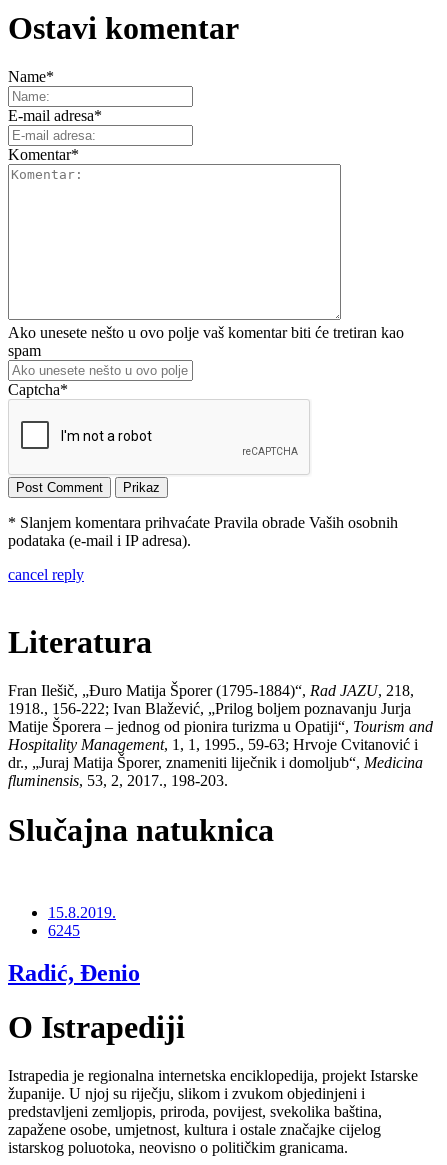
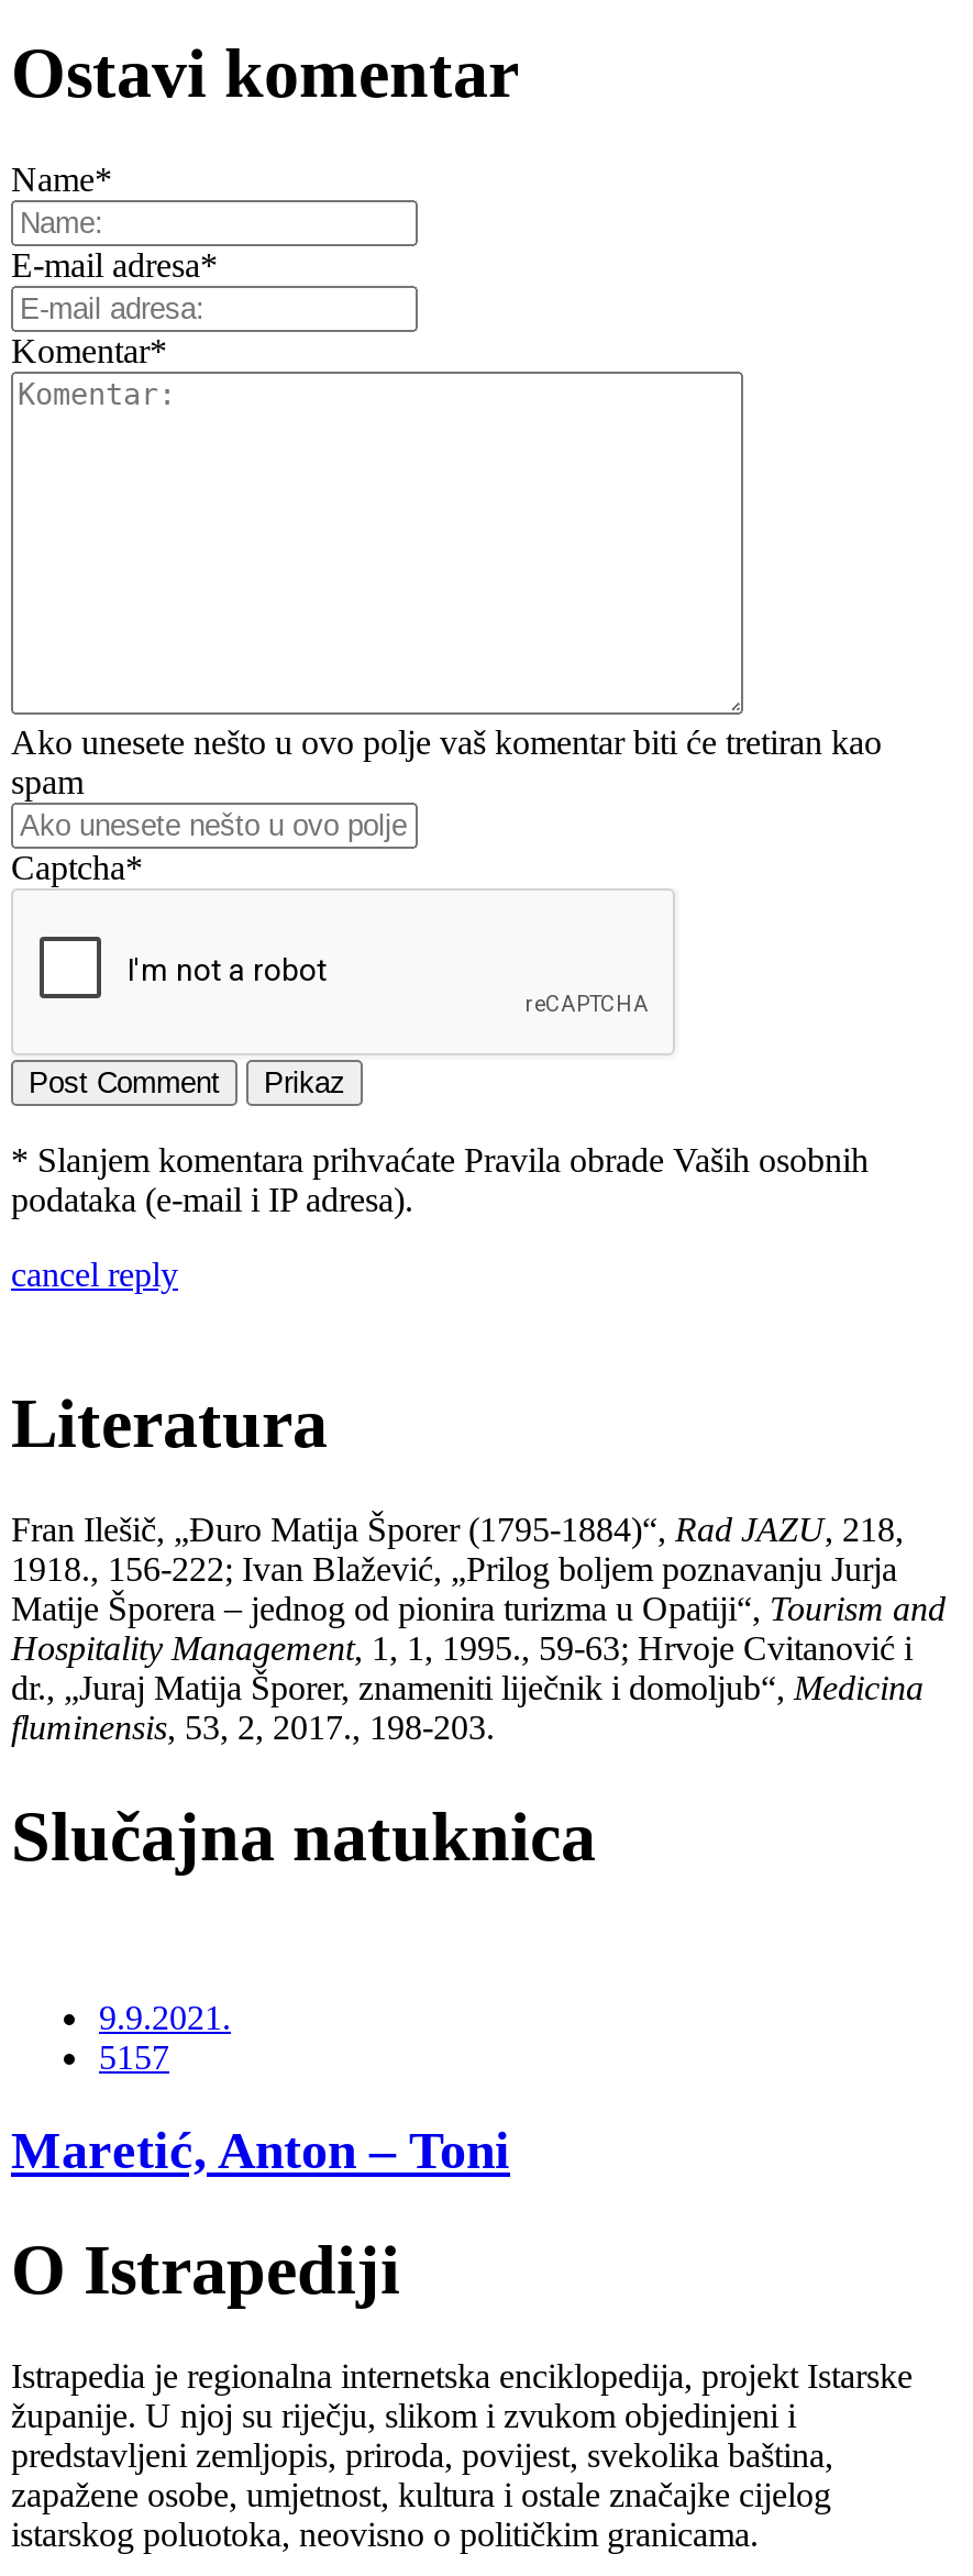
[48,904,116,939] 15.8.2019. | 6245 -> [99,1999,231,2076] 9.9.2021. | 5157
[8,960,140,986] Radić, Đenio -> [11,2122,510,2179] Maretić, Anton – Toni

